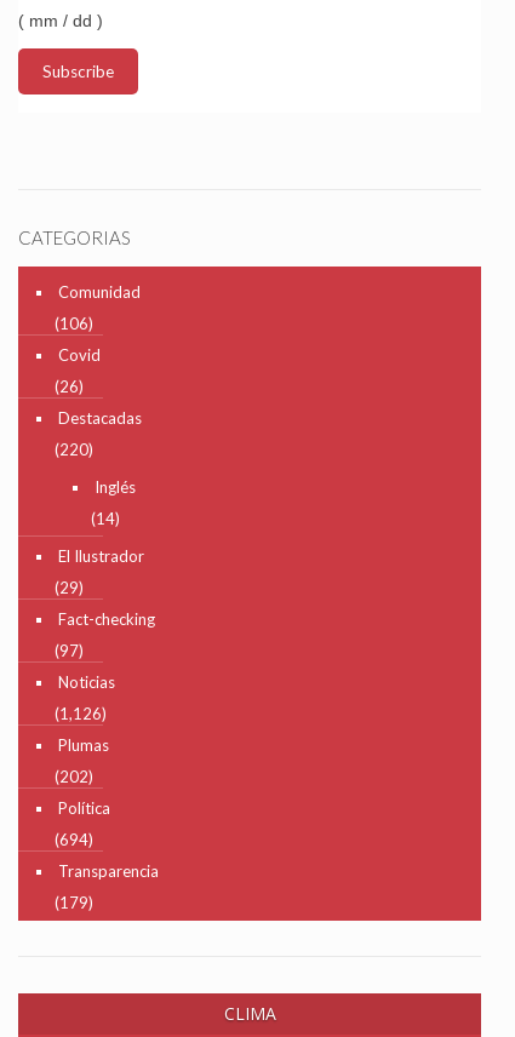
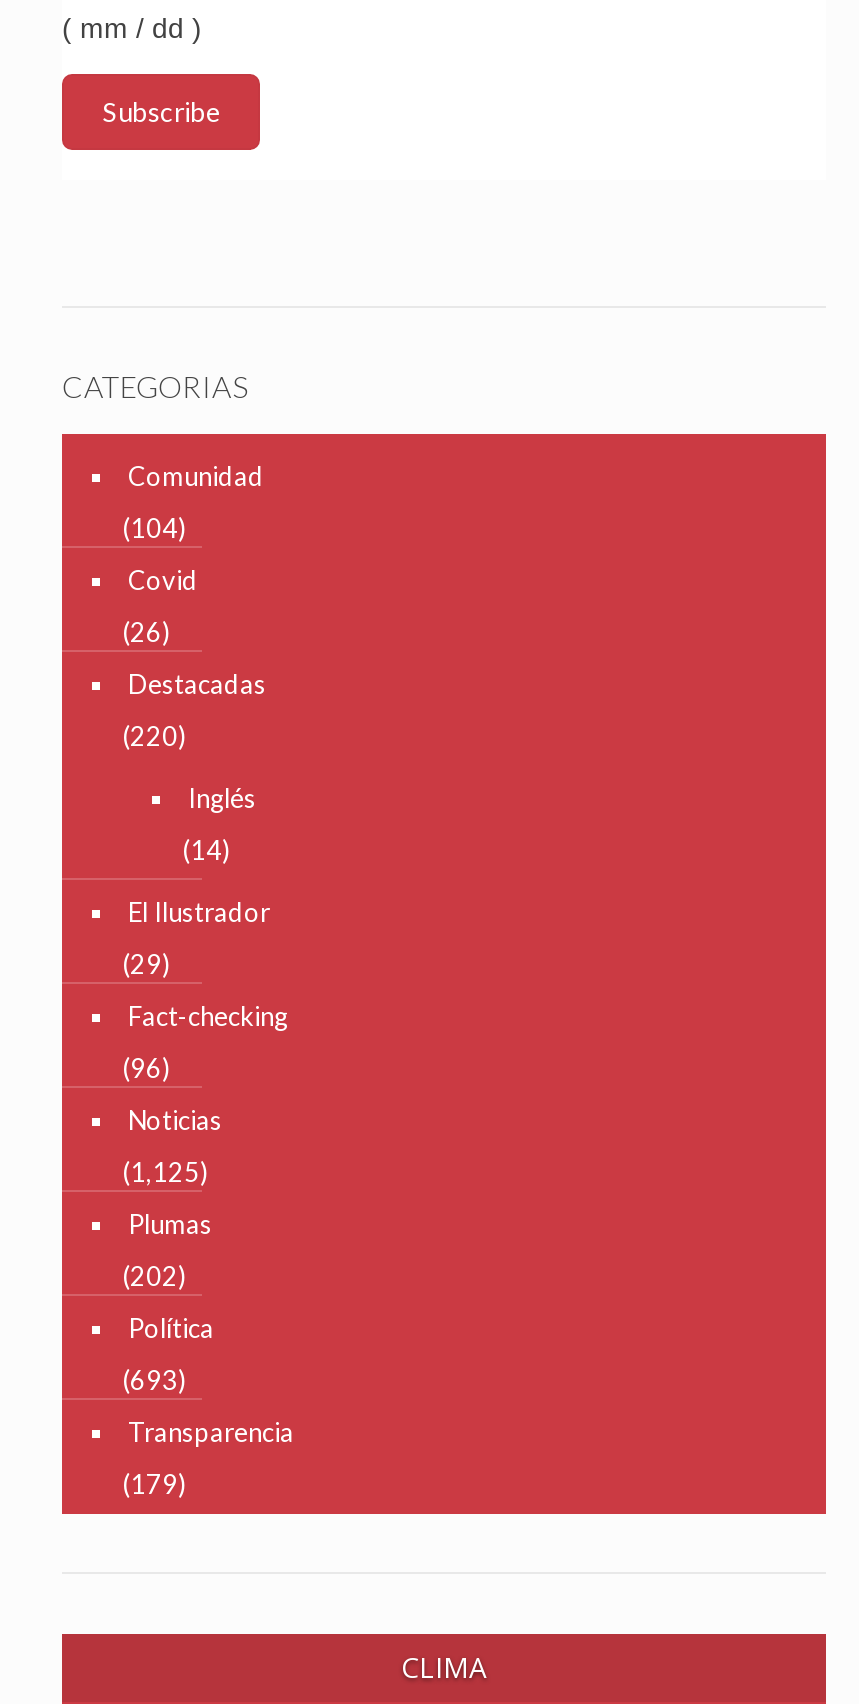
[55,314,93,333] (106) -> [122,511,186,543] (104)
[55,641,84,660] (97) -> [122,1051,170,1083] (96)
[55,704,107,723] (1,126) -> [122,1155,208,1187] (1,125)
[55,830,93,849] (694) -> [122,1363,186,1395] (693)

